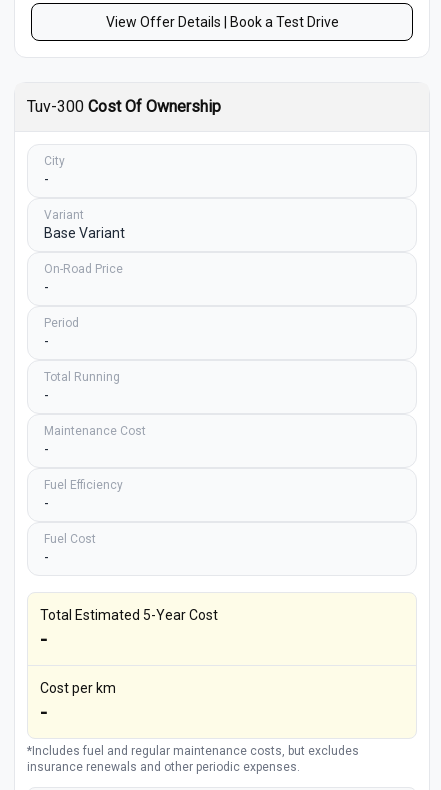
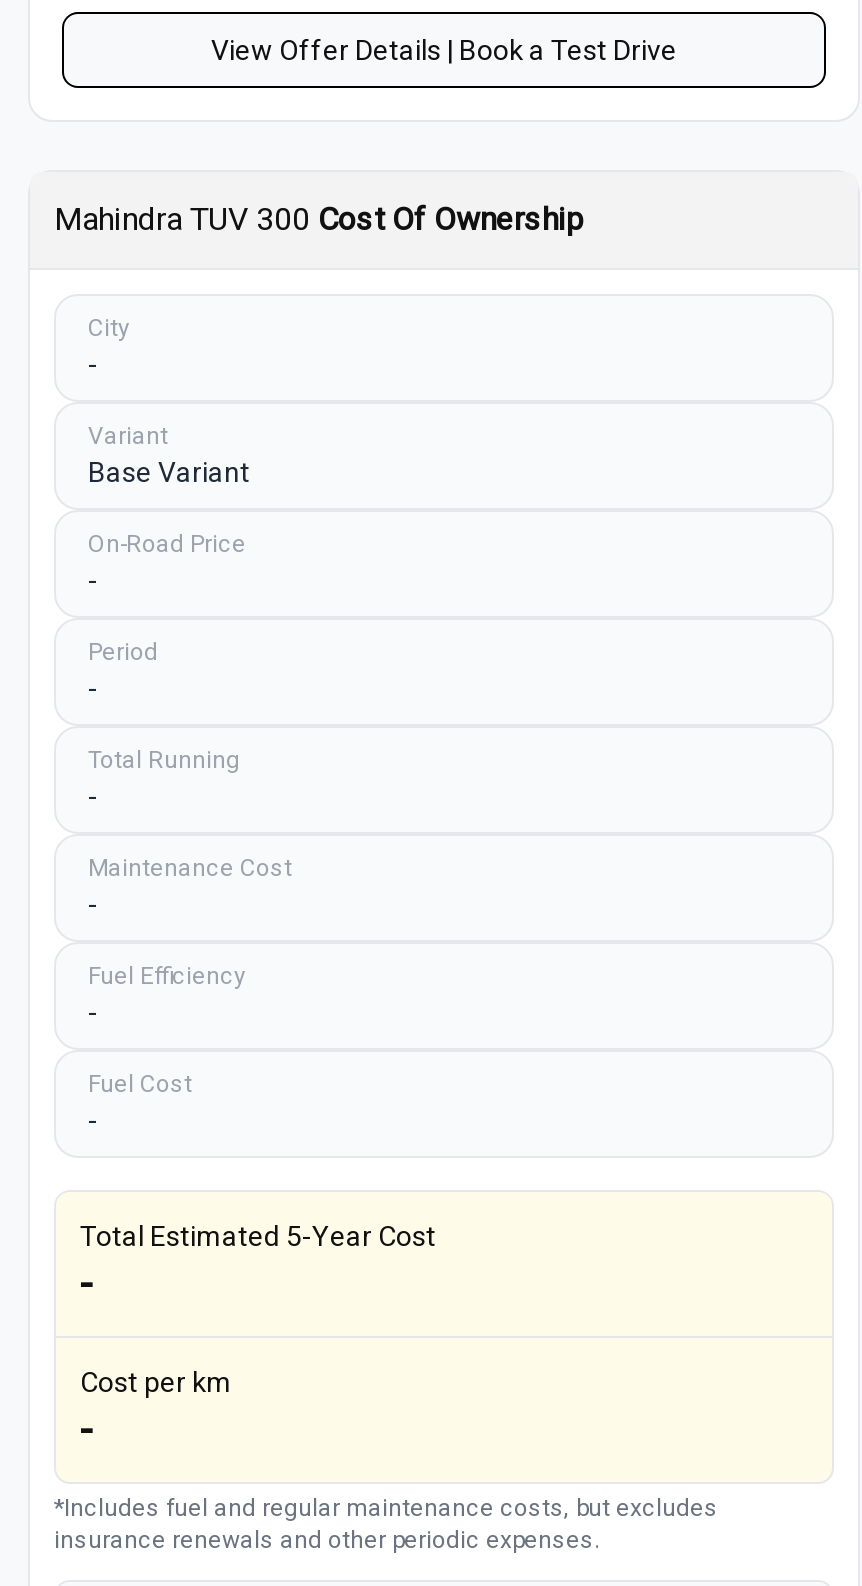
[27,97,221,116] Tuv-300 Cost Of Ownership -> [54,200,584,238] Mahindra TUV 300 Cost Of Ownership

